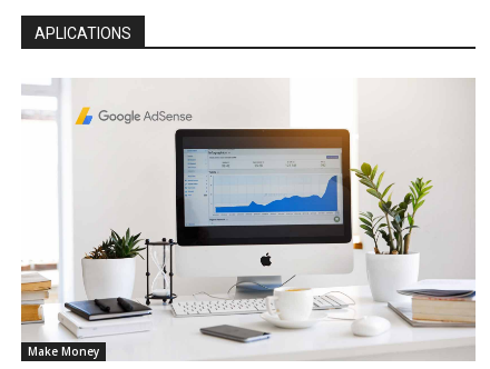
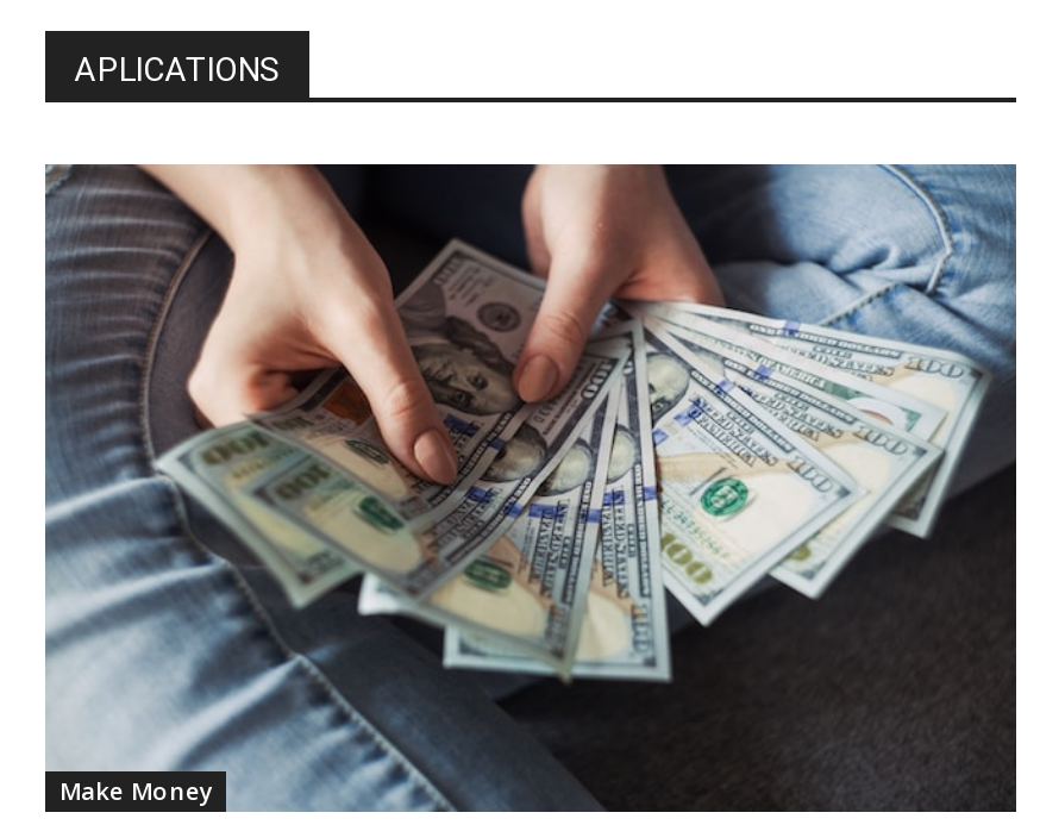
[21,78,477,361] [image] -> [43,162,1019,814] [image]

